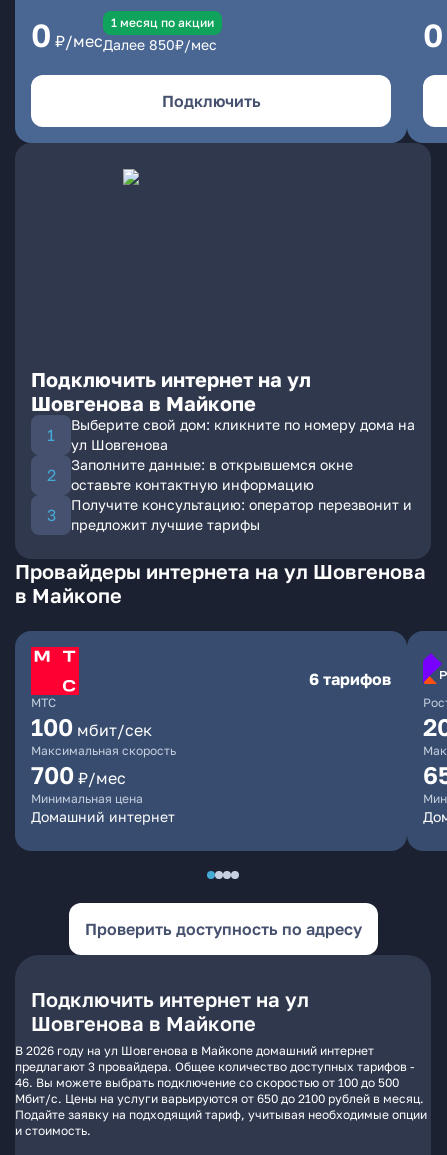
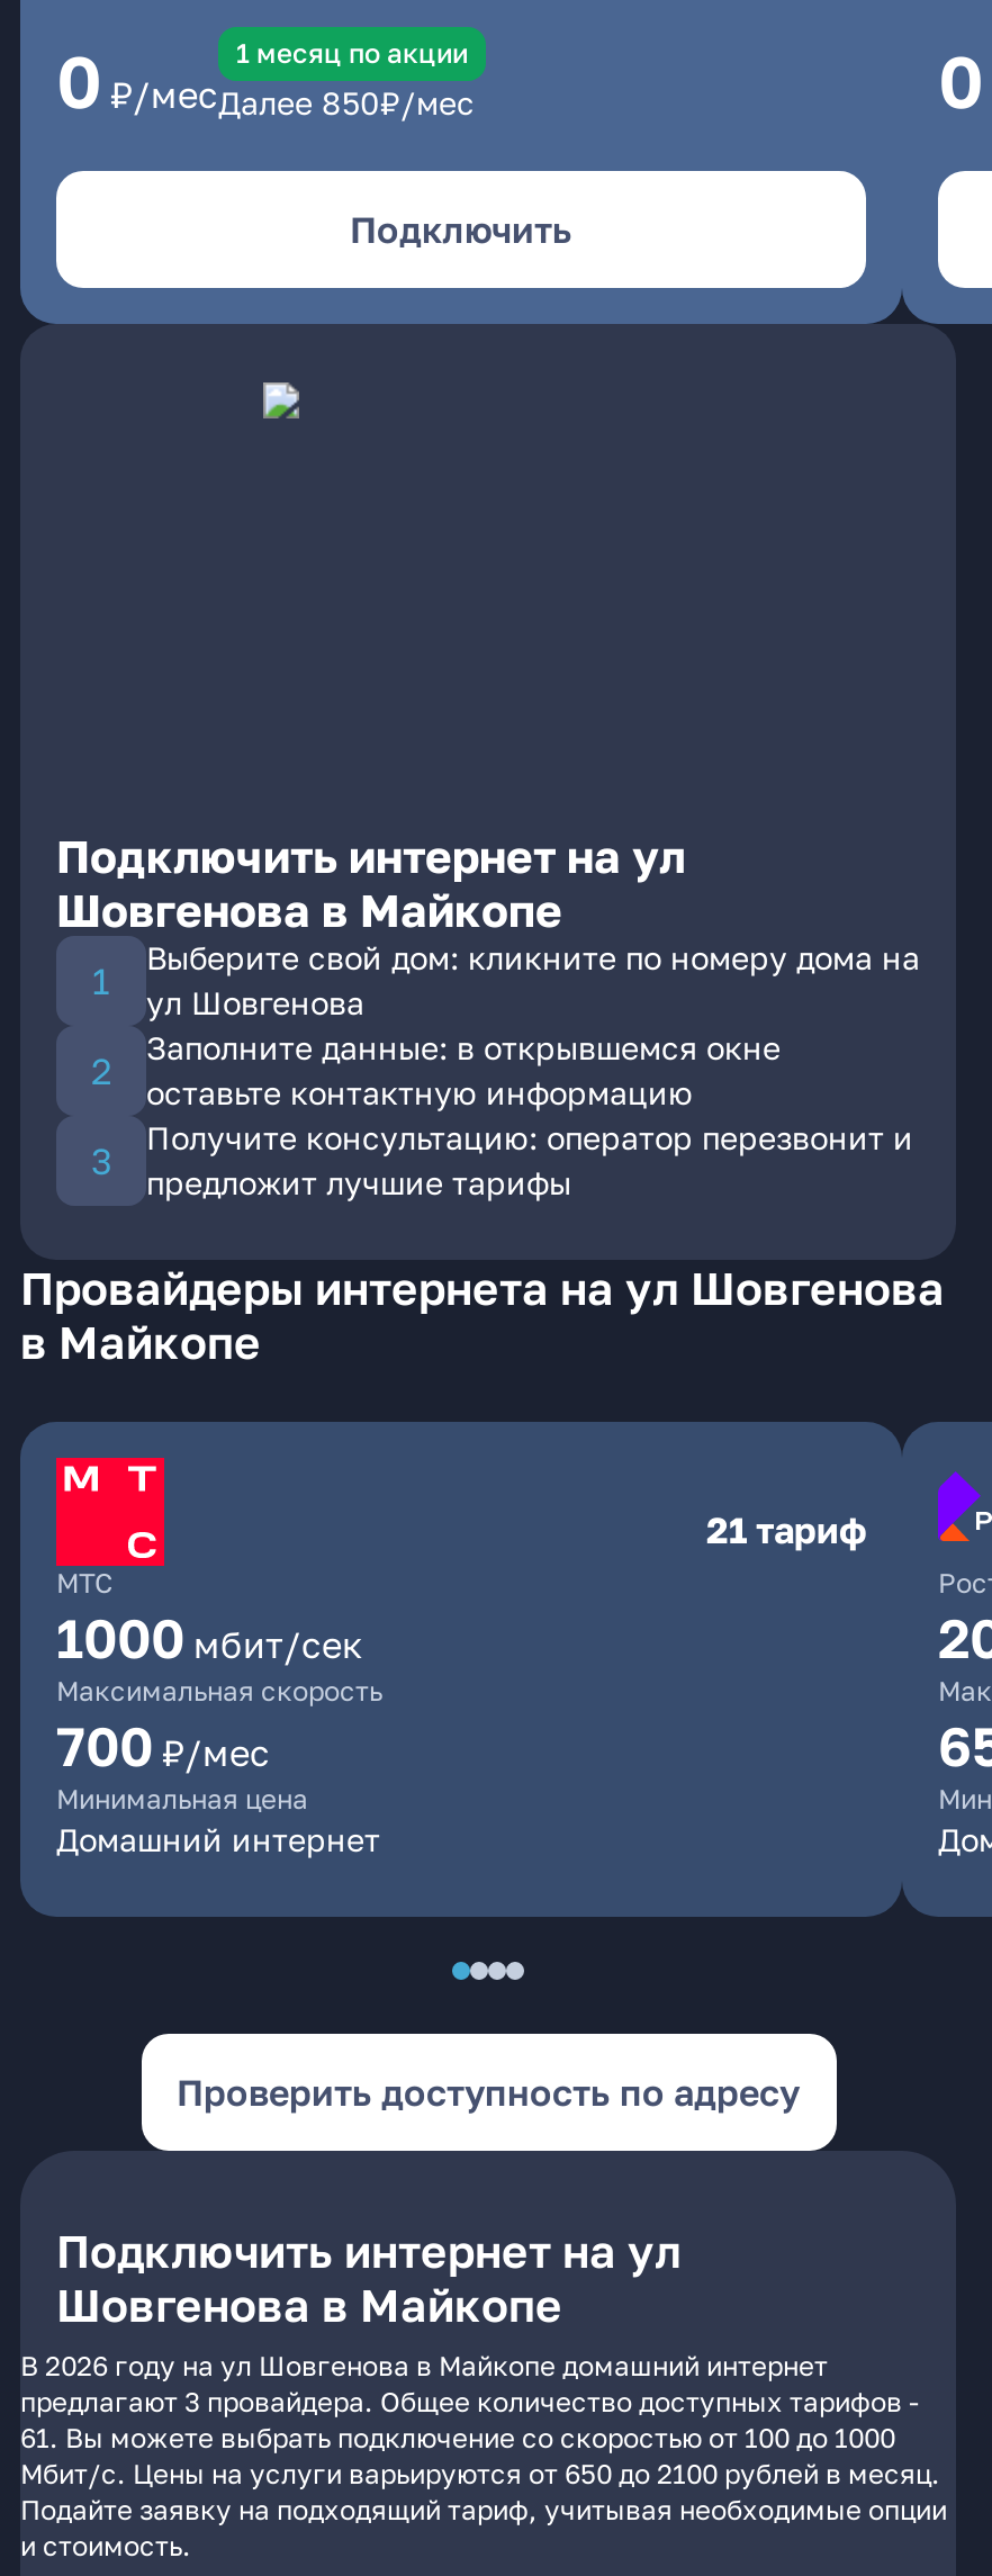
[309,669,391,689] 6 тарифов -> [706,1507,866,1552] 21 тариф
[31,712,152,741] 100 мбит/сек -> [56,1604,362,1669] 1000 мбит/сек
[15,1075,399,1090] 46. Вы можете выбрать подключение со скоростью от 100 до 500 -> [20,2421,895,2455] 61. Вы можете выбрать подключение со скоростью от 100 до 1000

